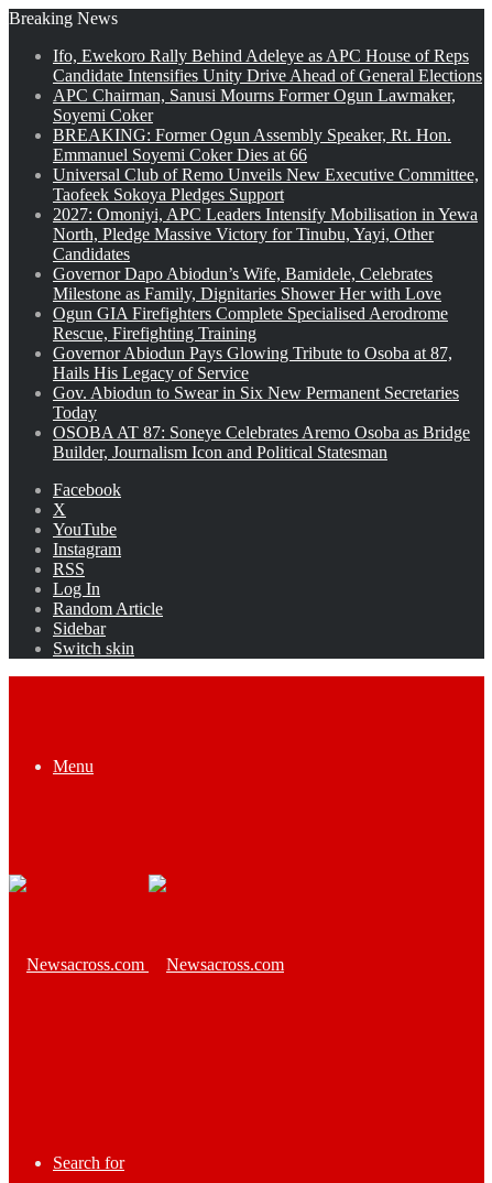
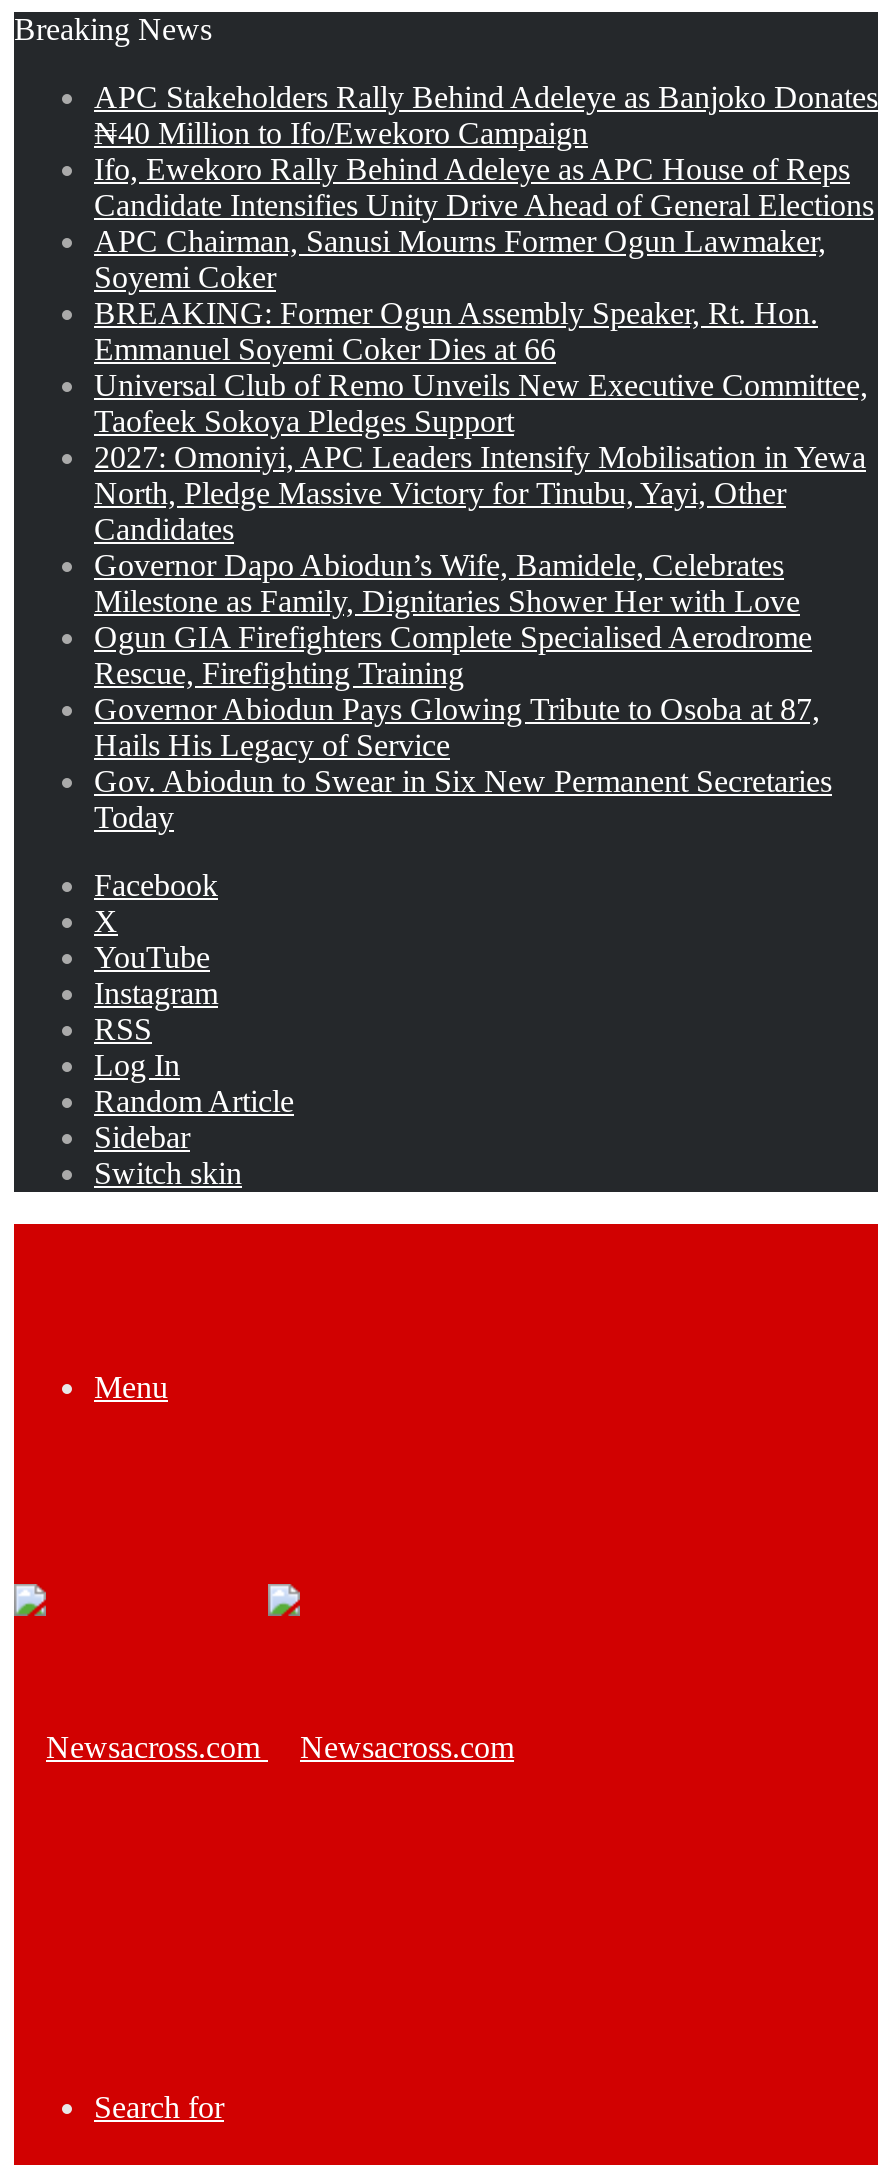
none -> [94,80,878,150] APC Stakeholders Rally Behind Adeleye as Banjoko Donates | ₦40 Million to Ifo/Ewekoro Campaign
moved [53,46,482,422] -> [94,152,874,834]: Ifo, Ewekoro Rally Behind Adeleye as APC House of Reps | Candidate Intensifies Unity Drive Ahead of General Elections | APC Chairman, Sanusi Mourns Former Ogun Lawmaker, | ... | Gov. Abiodun to Swear in Six New Permanent Secretaries | Today
[53,423,470,462] OSOBA AT 87: Soneye Celebrates Aremo Osoba as Bridge | Builder, Journalism Icon and Political Statesman -> none

